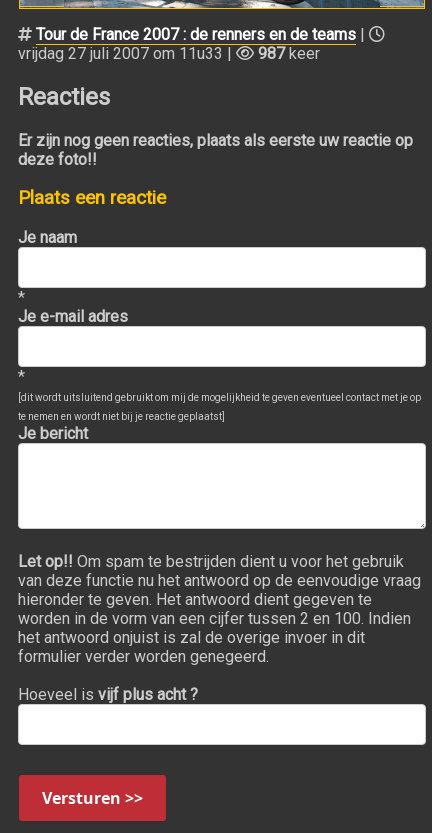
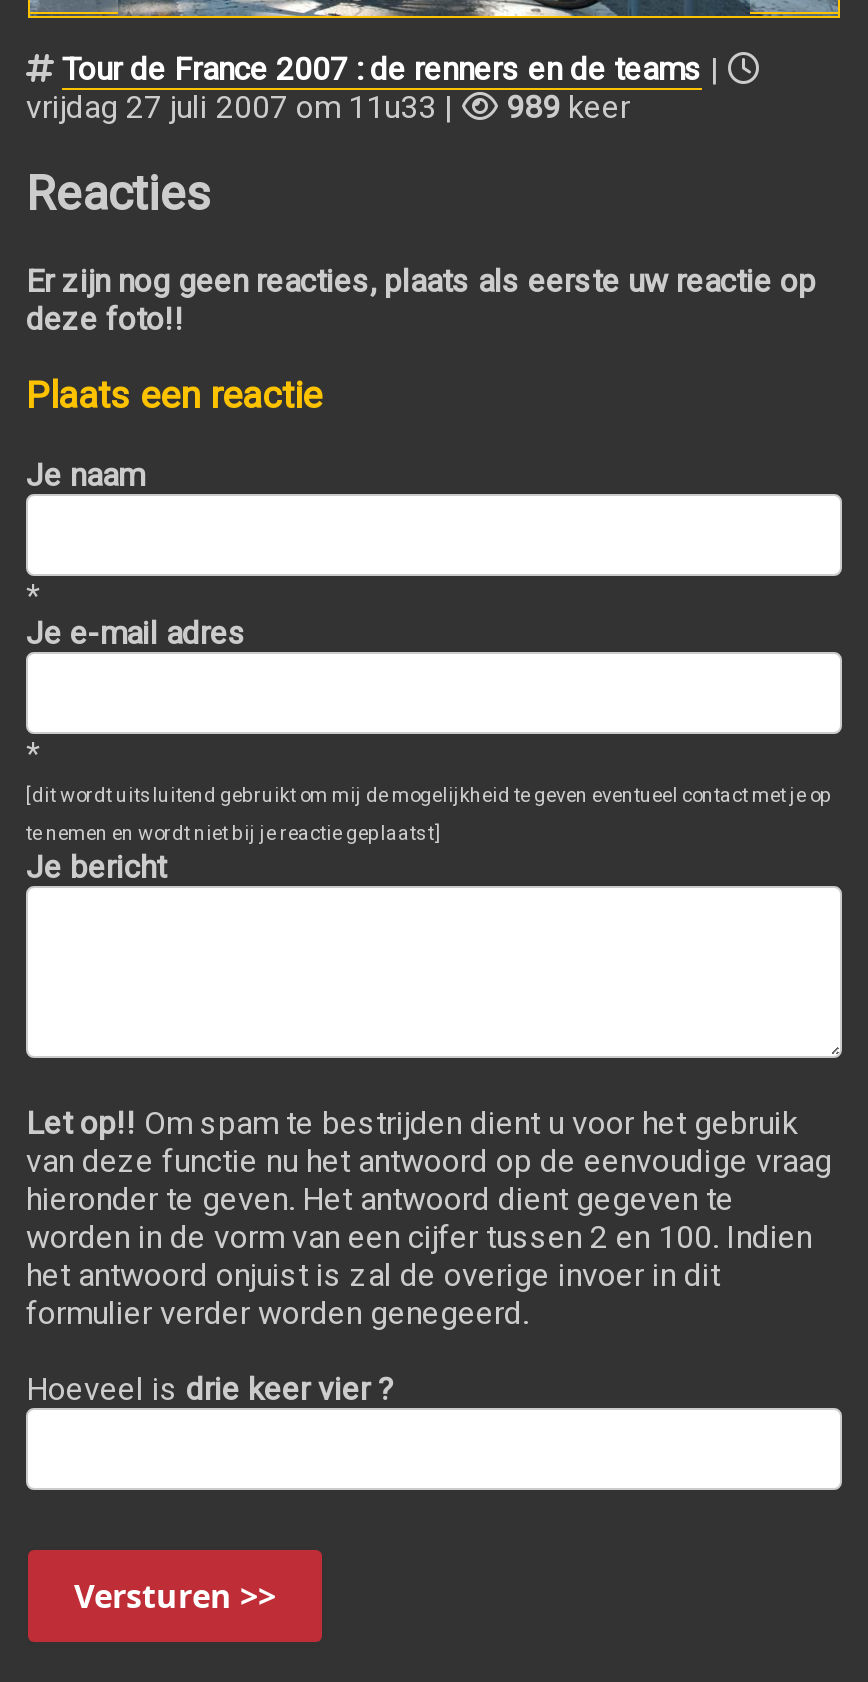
[258,44,320,63] 987keer -> [506,88,630,126] 989keer
[18,685,198,704] Hoeveel is vijf plus acht ? -> [26,1370,394,1408] Hoeveel is drie keer vier ?

